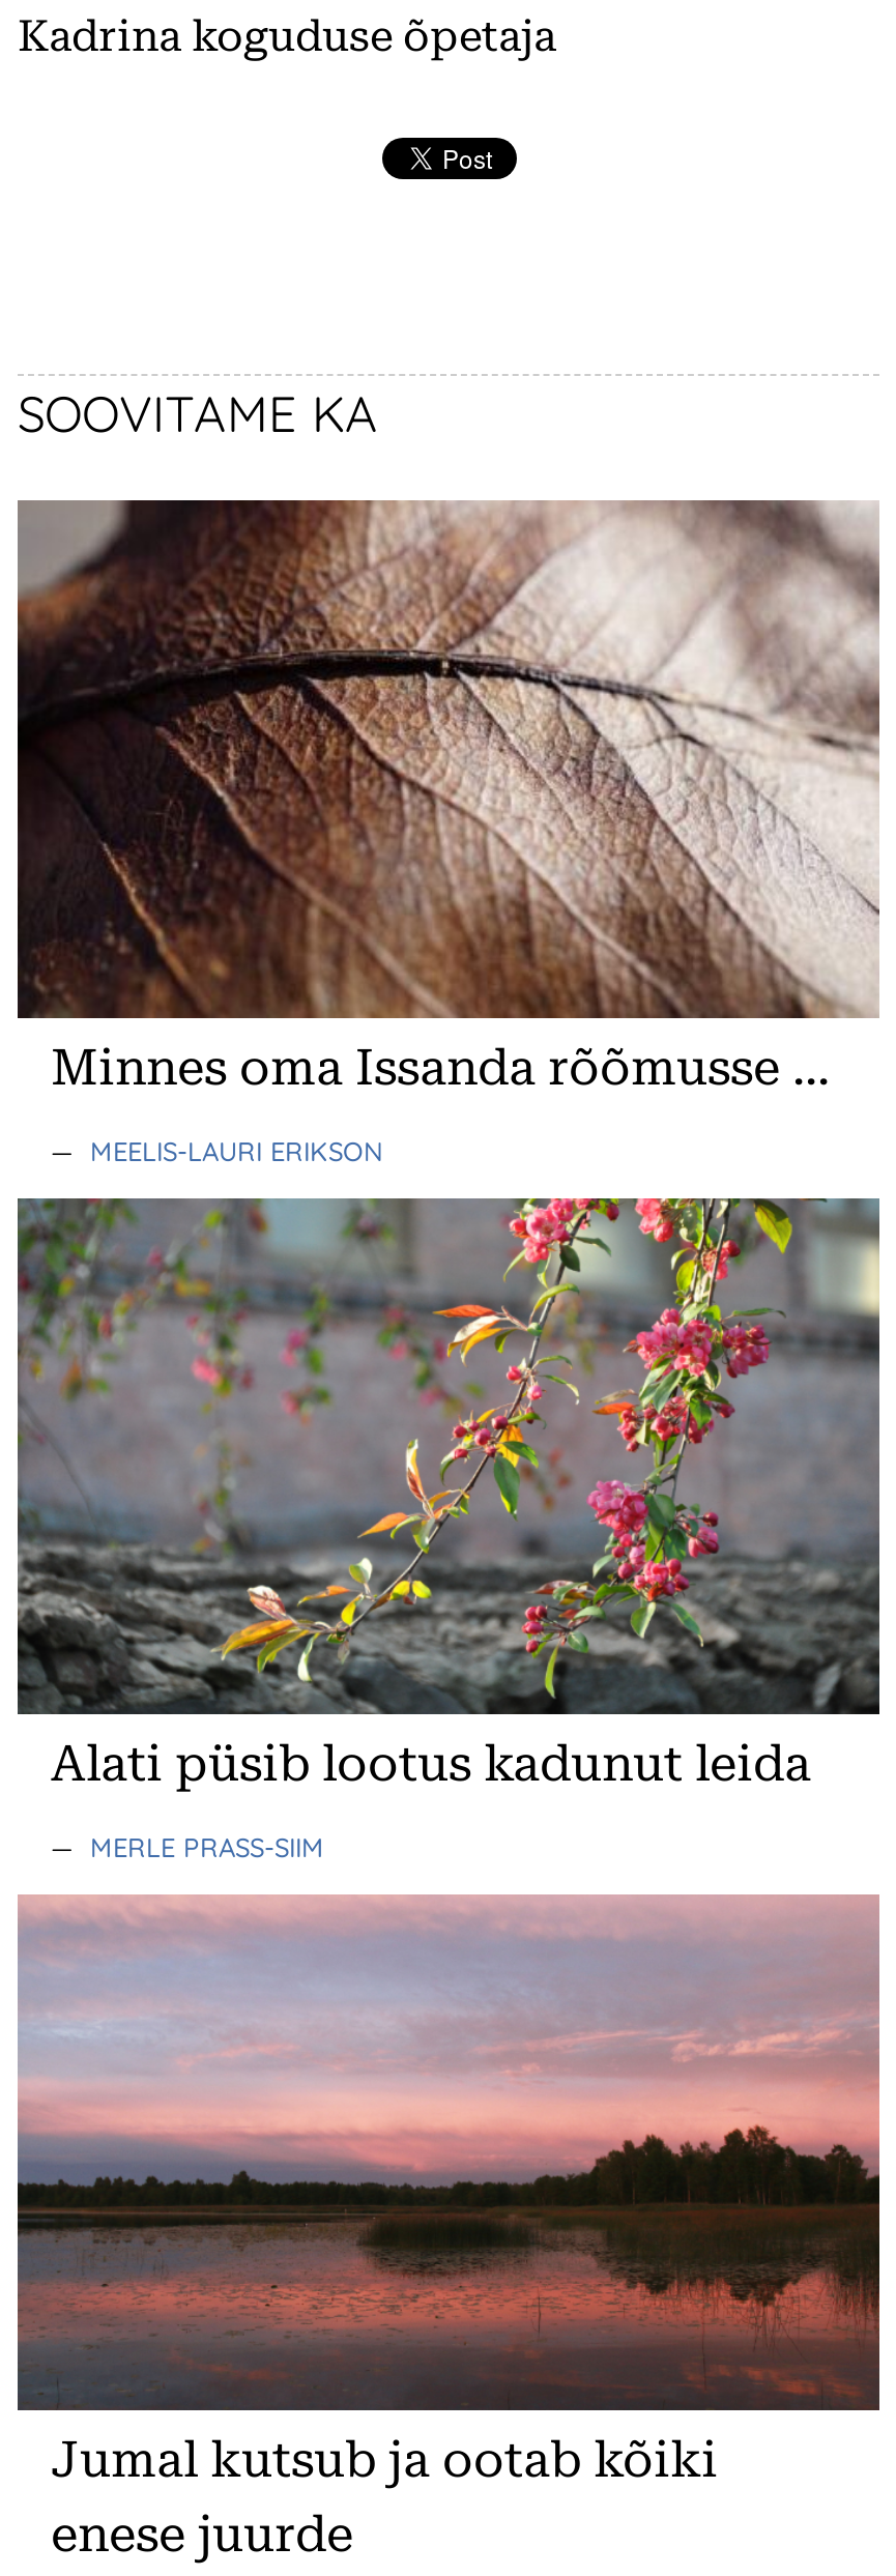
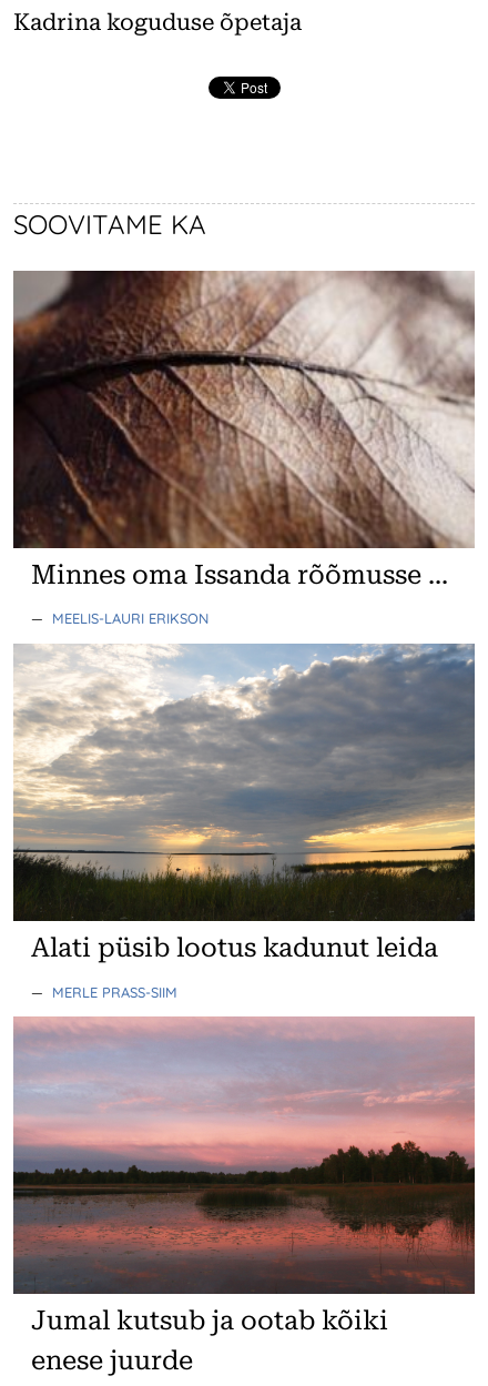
[16,1196,881,1716] [image] -> [13,644,476,922] [image]

